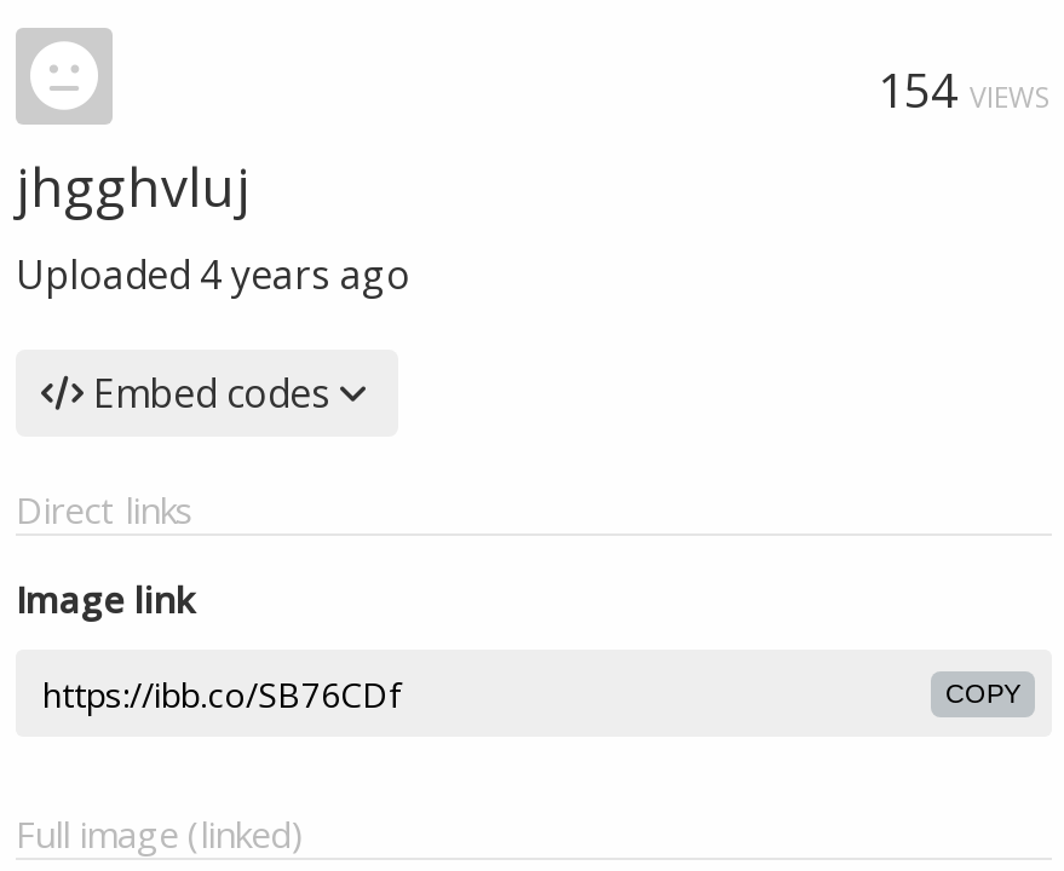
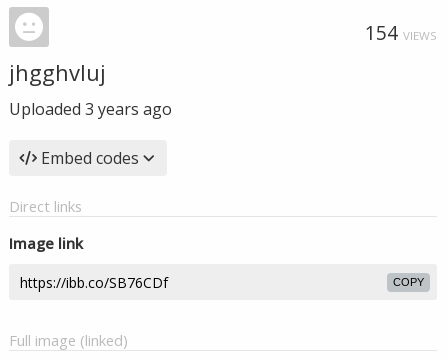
[16,248,410,301] Uploaded 4 years ago -> [9,98,172,120] Uploaded 3 years ago

